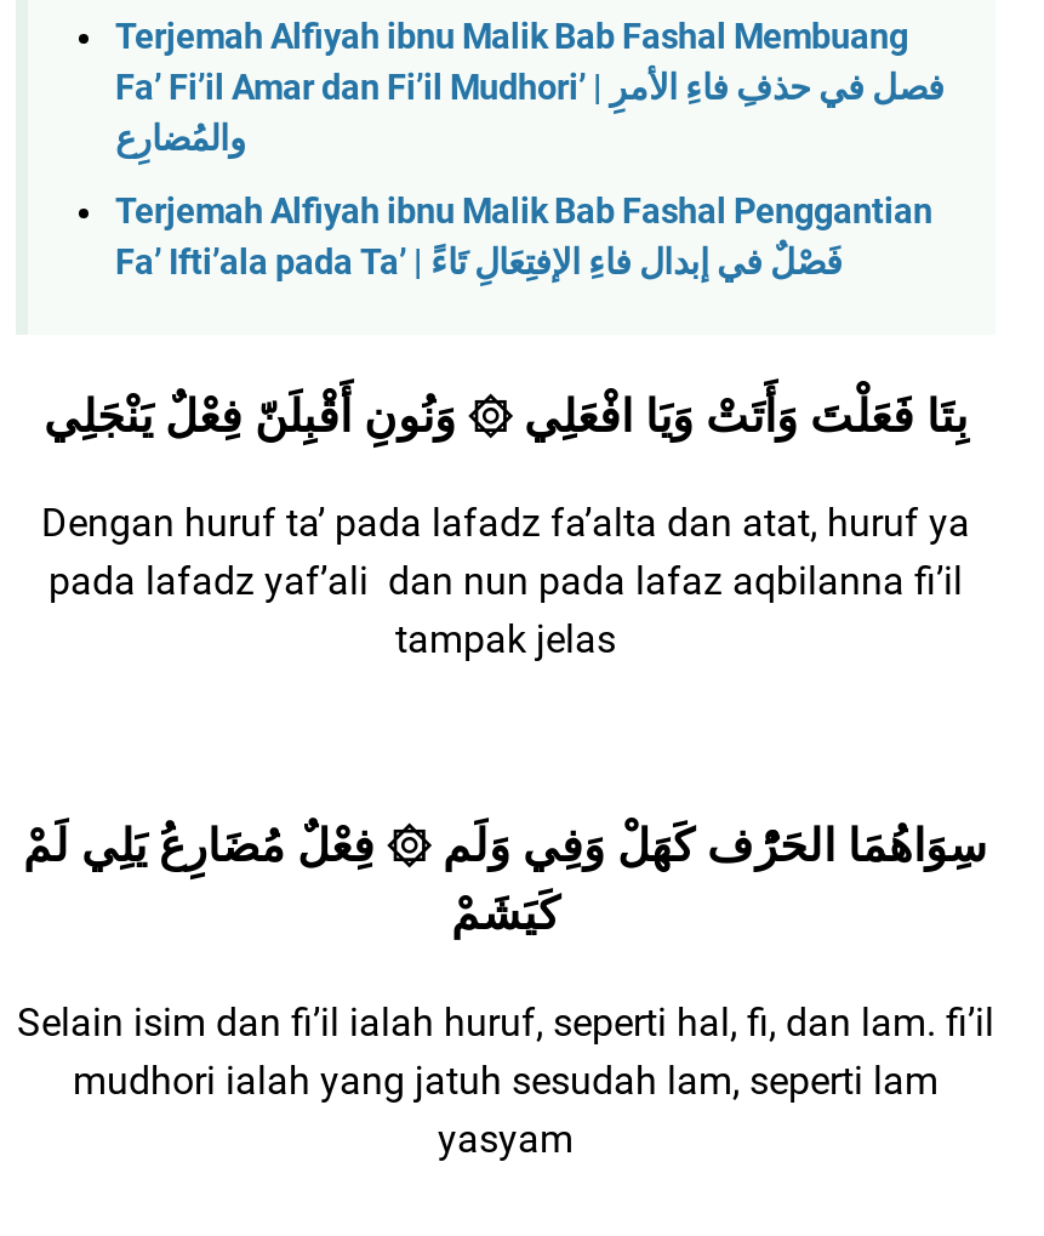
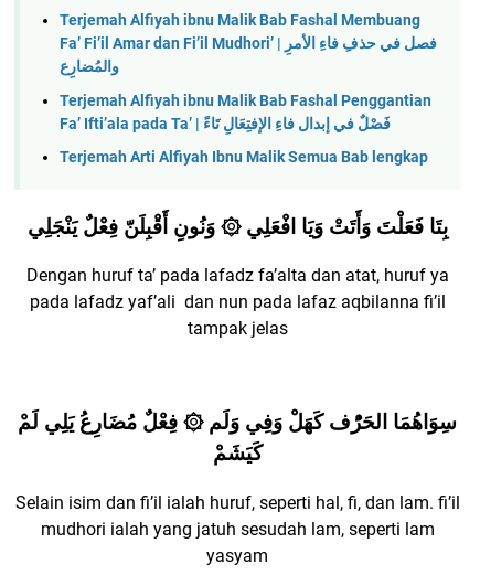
none -> [60,148,428,167] Terjemah Arti Alfiyah Ibnu Malik Semua Bab lengkap

